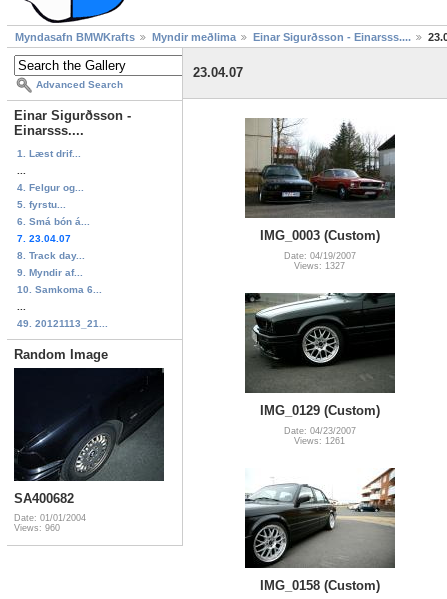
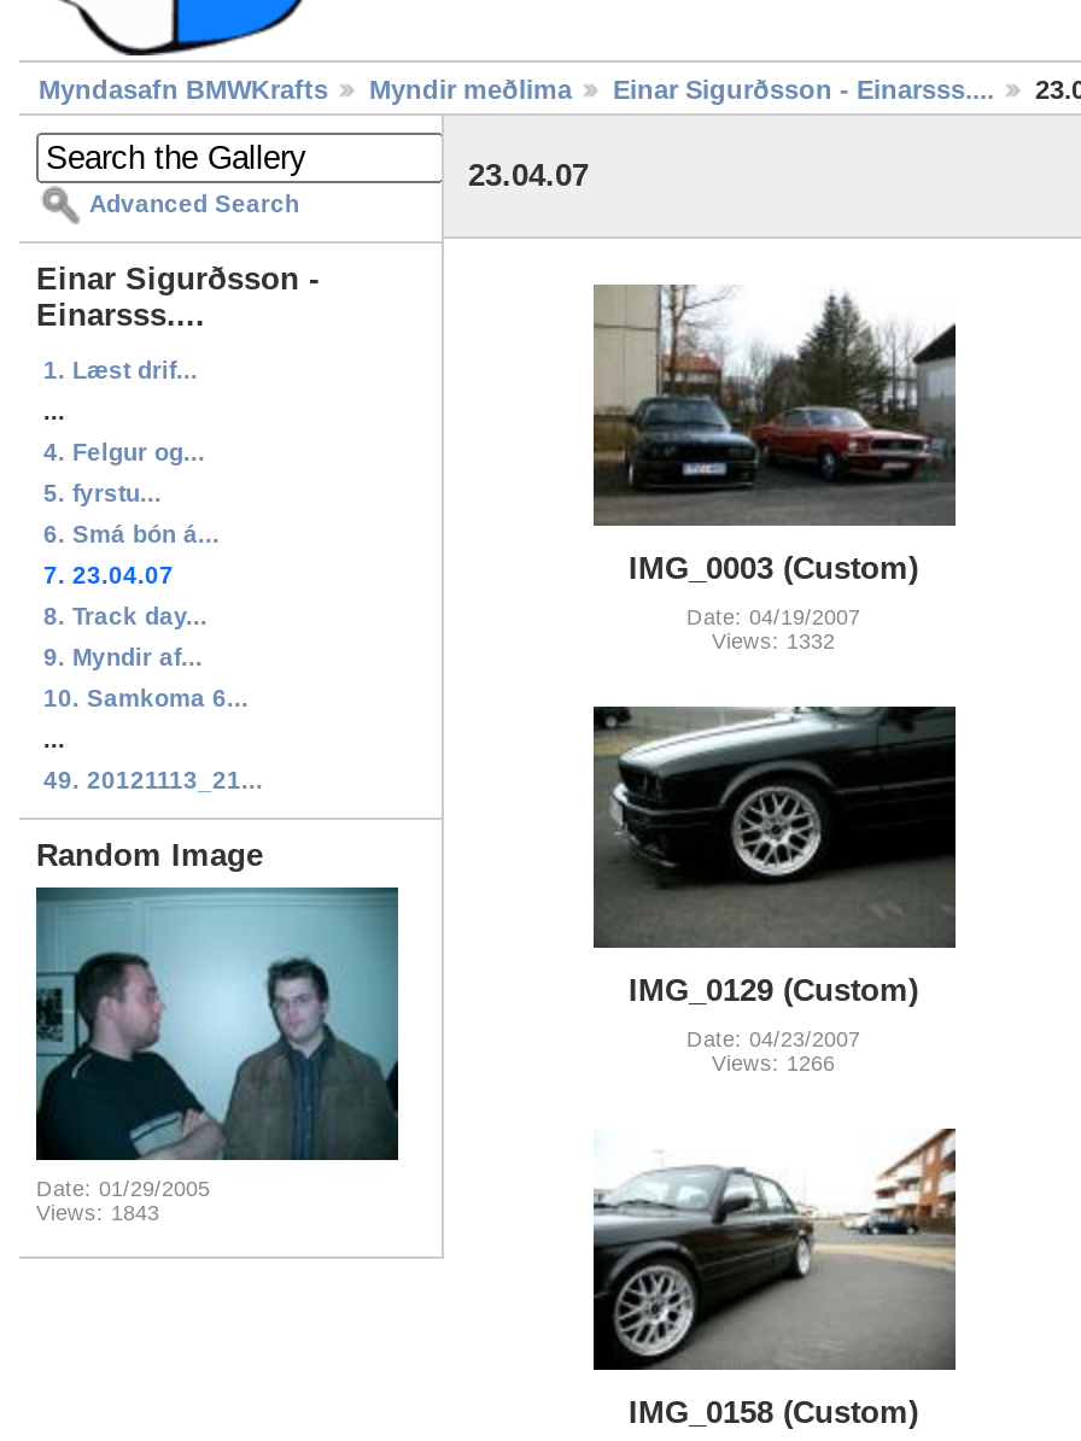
[294,261,345,271] Views: 1327 -> [712,629,835,653] Views: 1332
[13,367,165,533] [image] | SA400682 | Date: 01/01/2004 | Views: 960 -> [34,885,401,1226] [image] | Date: 01/29/2005 | Views: 1843
[294,436,345,446] Views: 1261 -> [712,1051,835,1075] Views: 1266

